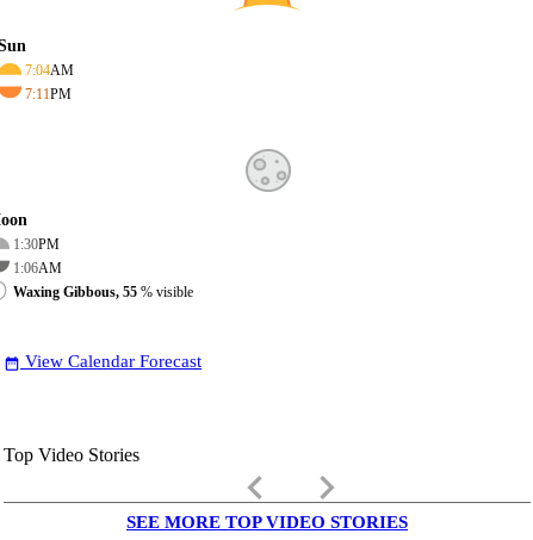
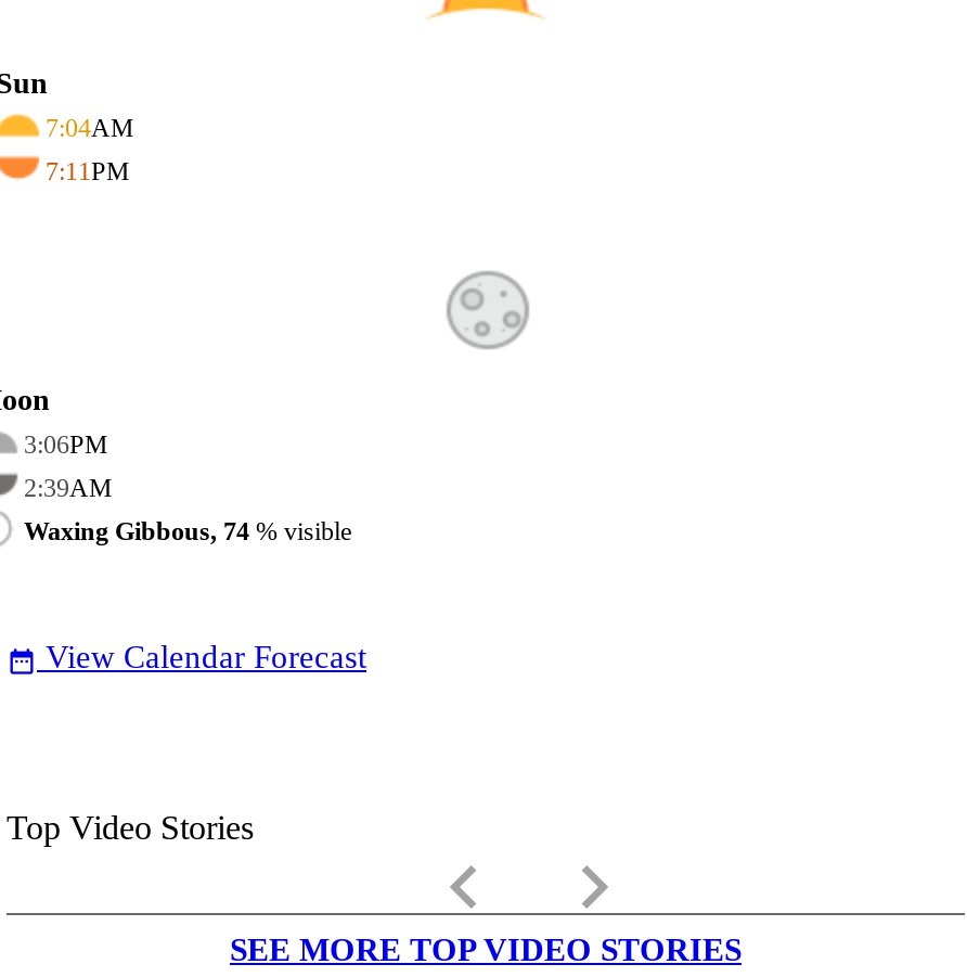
[13,236,60,253] 1:30PM -> [24,429,108,460] 3:06PM
[13,260,62,276] 1:06AM -> [24,473,113,503] 2:39AM
[13,284,193,300] Waxing Gibbous, 55% visible -> [24,516,351,546] Waxing Gibbous, 74% visible

